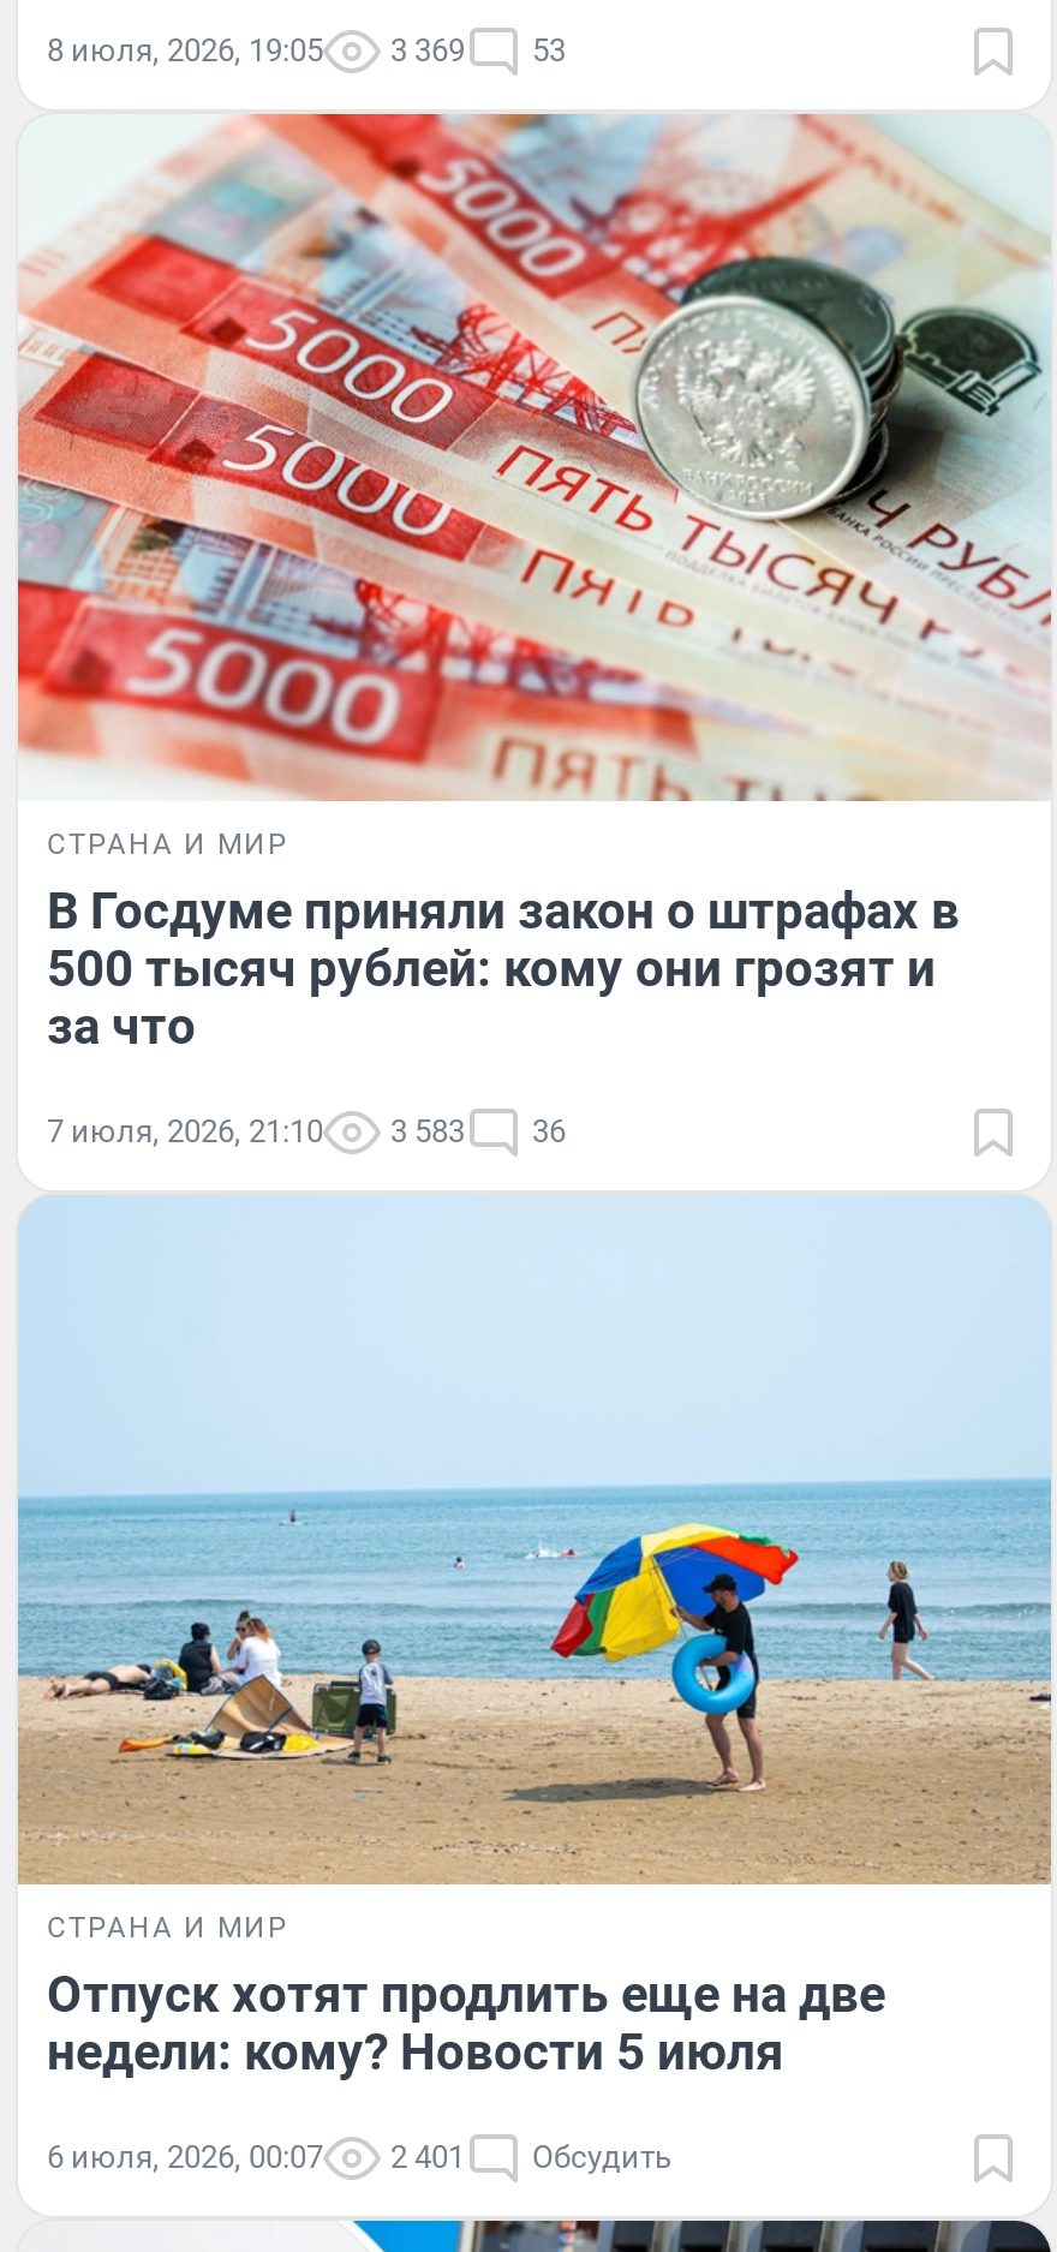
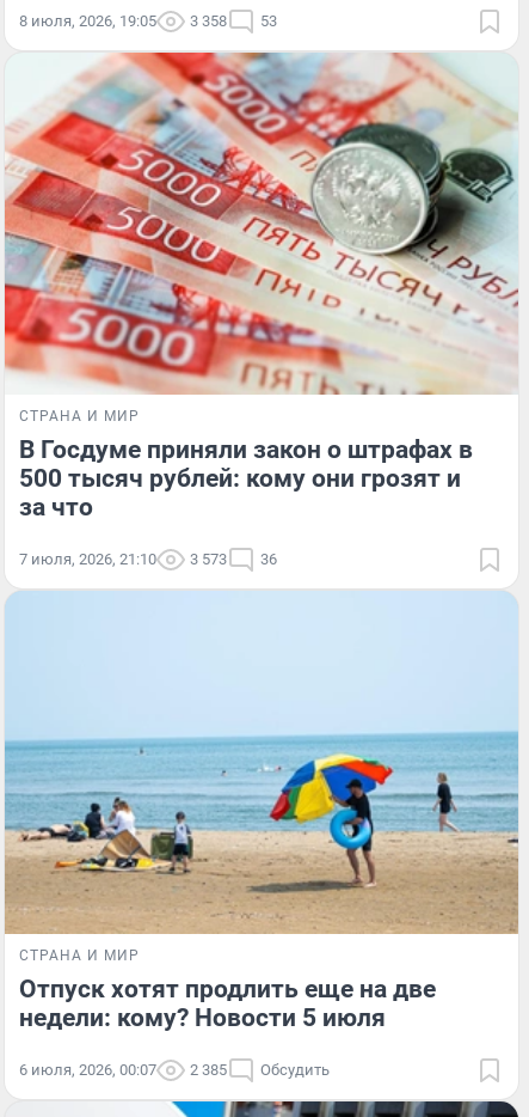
[47,31,566,67] 8 июля, 2026, 19:05 3 369 53 -> [19,11,277,29] 8 июля, 2026, 19:05 3 358 53
[47,1114,566,1150] 7 июля, 2026, 21:10 3 583 36 -> [19,550,277,568] 7 июля, 2026, 21:10 3 573 36
[390,2139,465,2175] 2 401 -> [190,1061,227,1079] 2 385

